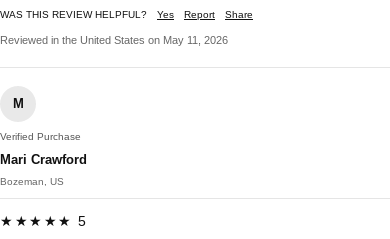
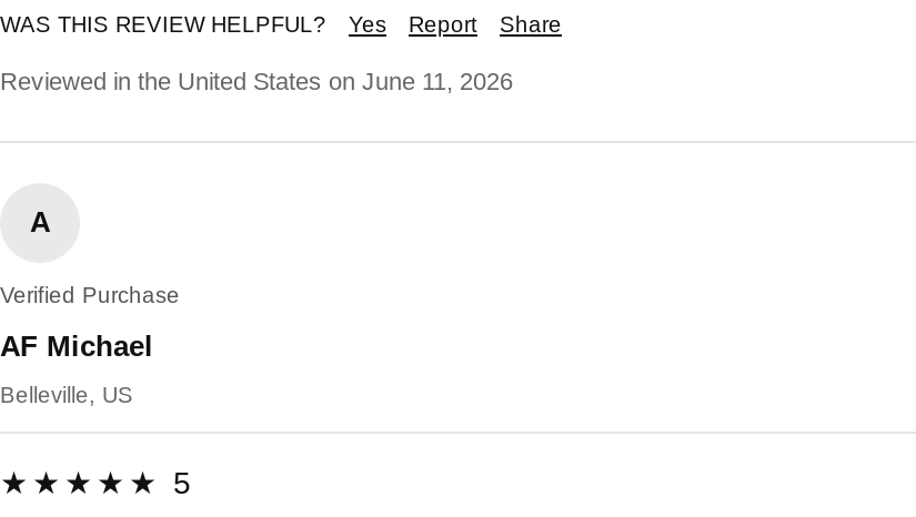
[0,34,228,46] Reviewed in the United States on May 11, 2026 -> [0,68,513,95] Reviewed in the United States on June 11, 2026
[12,96,23,111] M -> [30,206,50,239] A
[0,152,87,167] Mari Crawford -> [0,330,153,363] AF Michael
[0,176,64,187] Bozeman, US -> [0,383,133,408] Belleville, US

